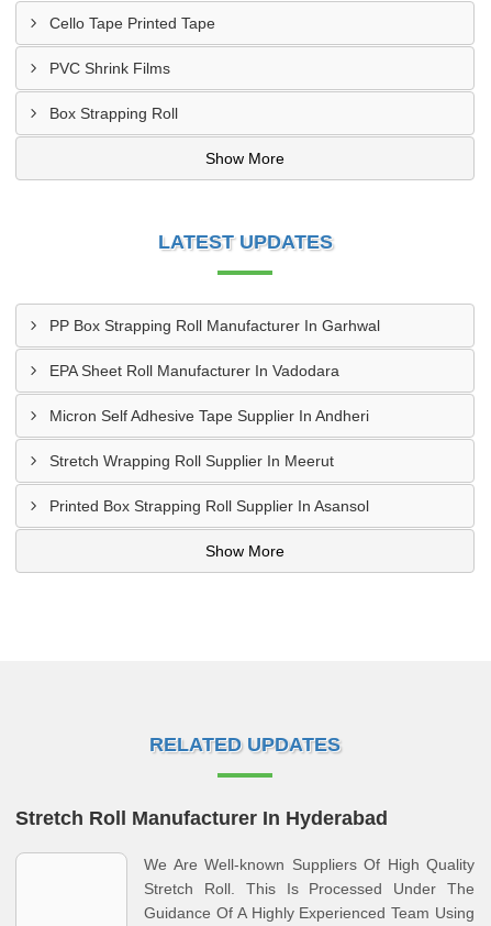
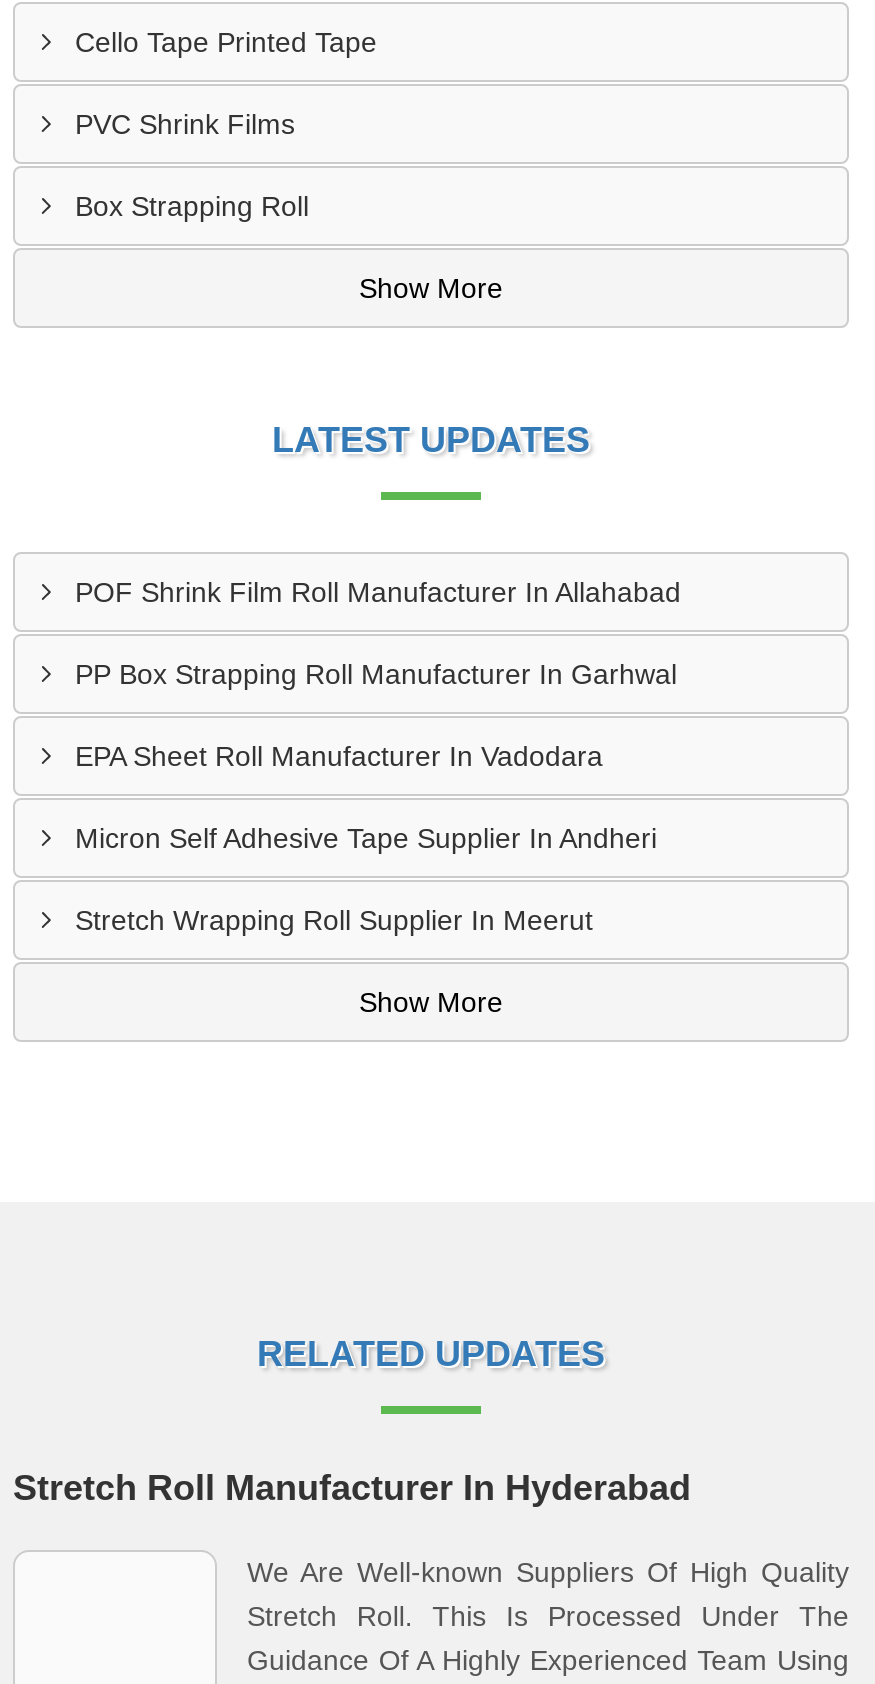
none -> [75,576,681,608] POF Shrink Film Roll Manufacturer In Allahabad
moved [49,317,380,470] -> [75,658,677,936]: PP Box Strapping Roll Manufacturer In Garhwal | EPA Sheet Roll Manufacturer In Vadodara | Micron Self Adhesive Tape Supplier In Andheri | Stretch Wrapping Roll Supplier In Meerut
[49,497,369,515] Printed Box Strapping Roll Supplier In Asansol -> none

